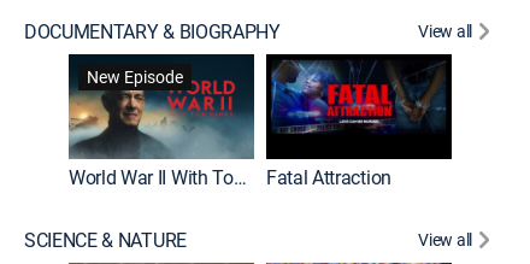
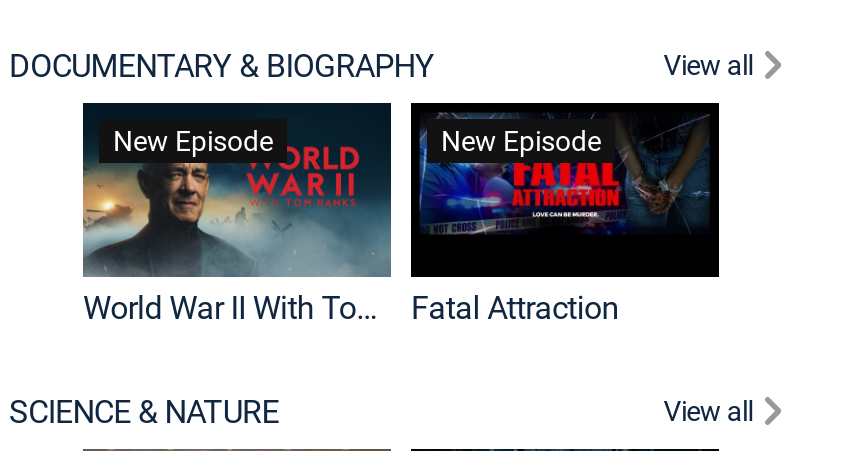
none -> [441,122,601,160] New Episode

